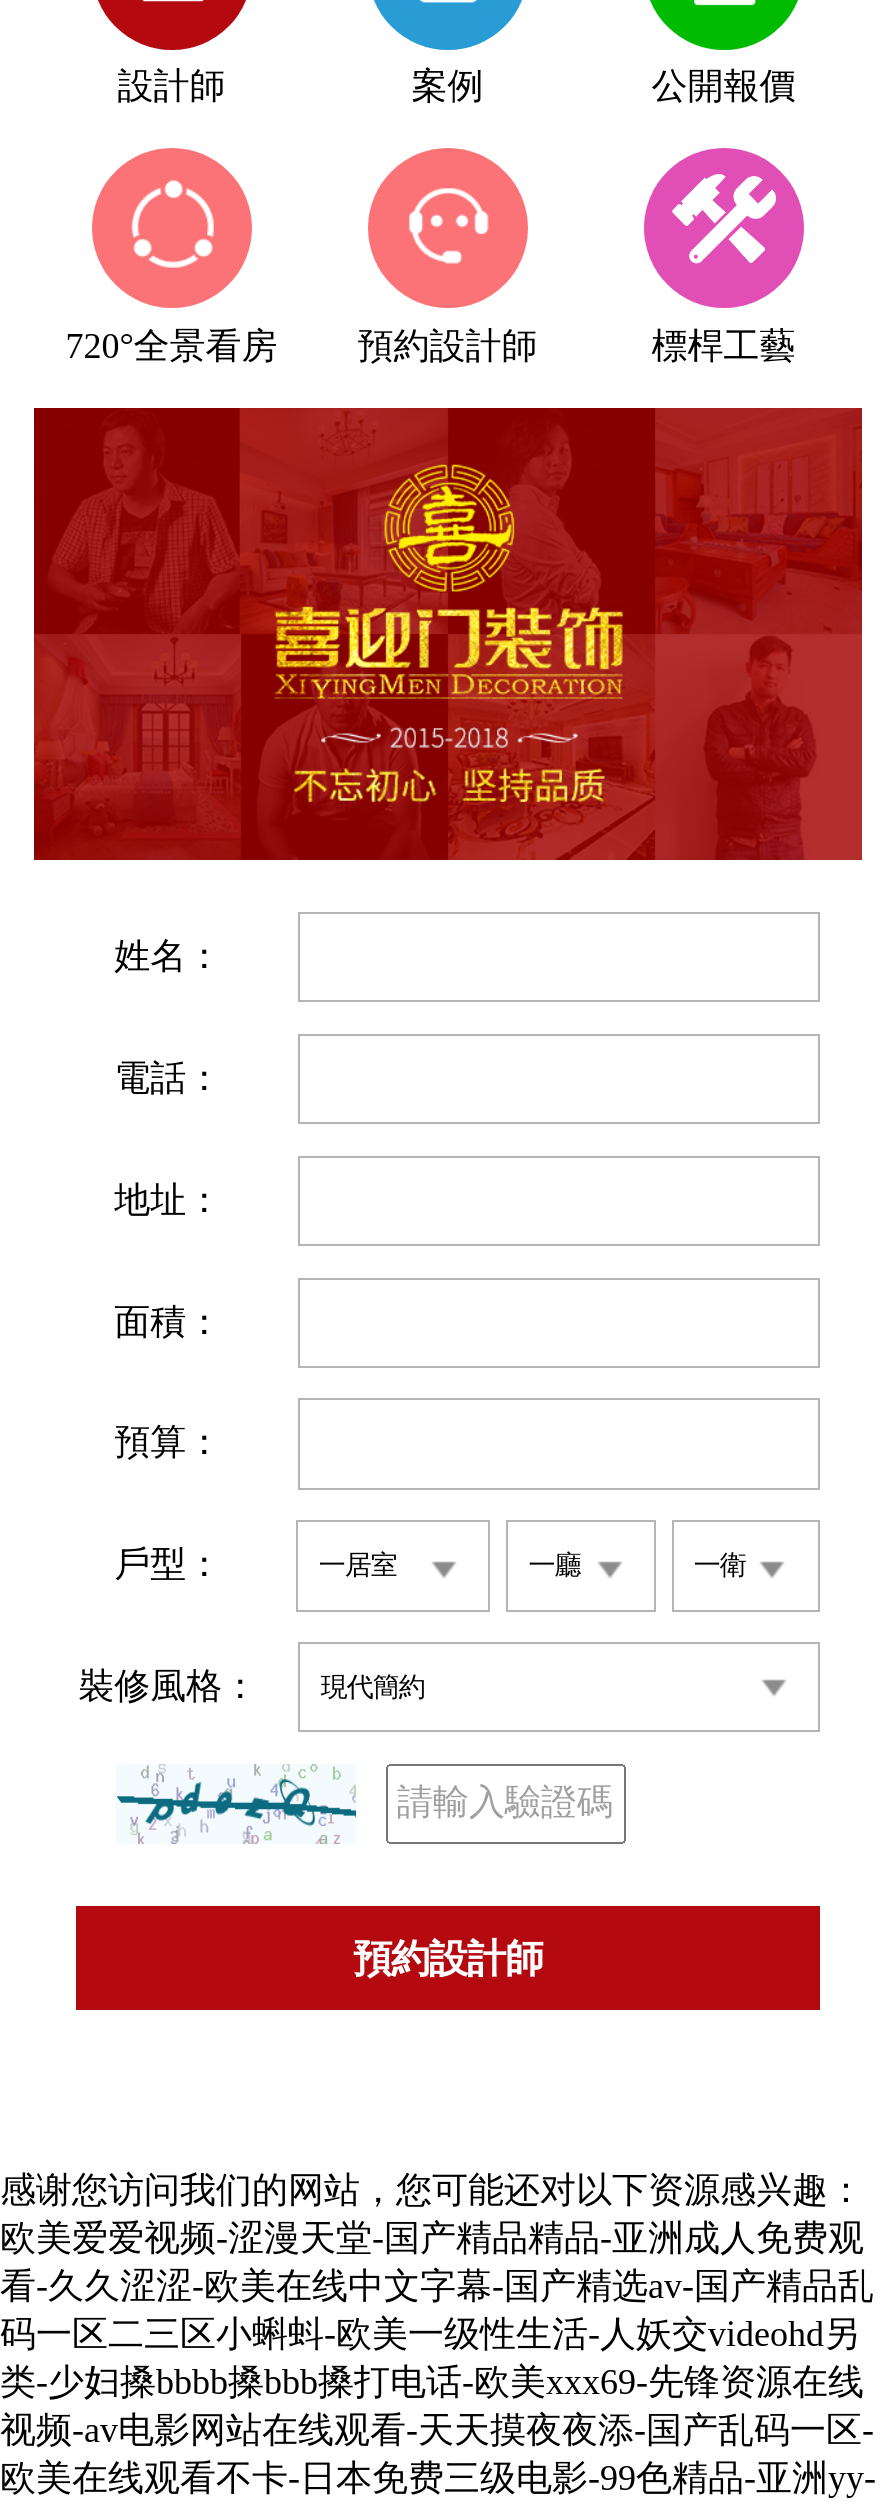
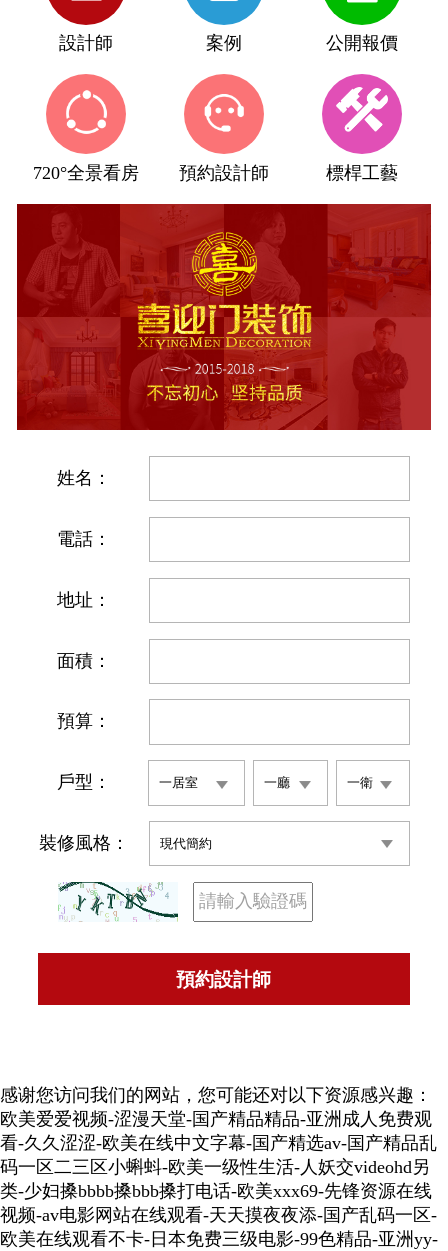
[116,1764,358,1844] [image] -> [58,881,179,921] [image]

